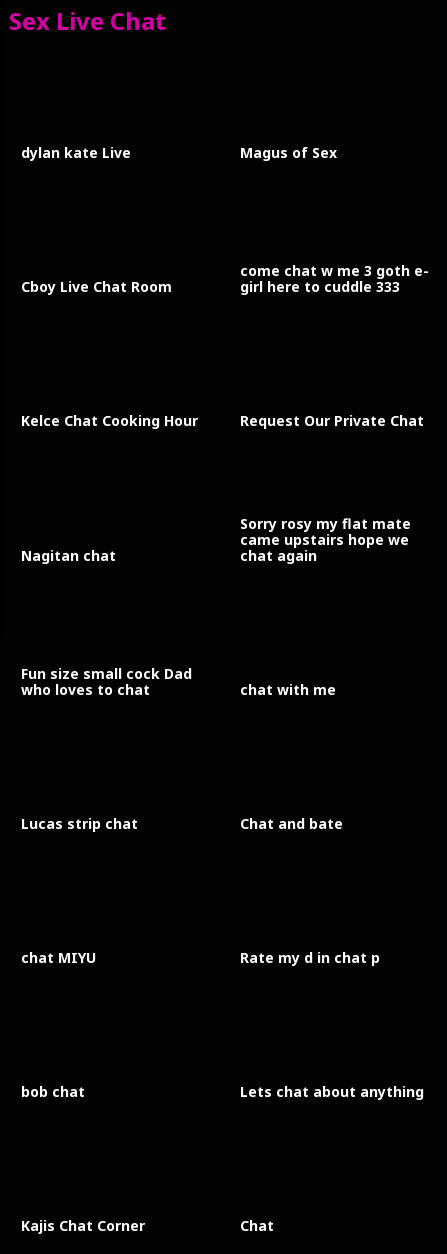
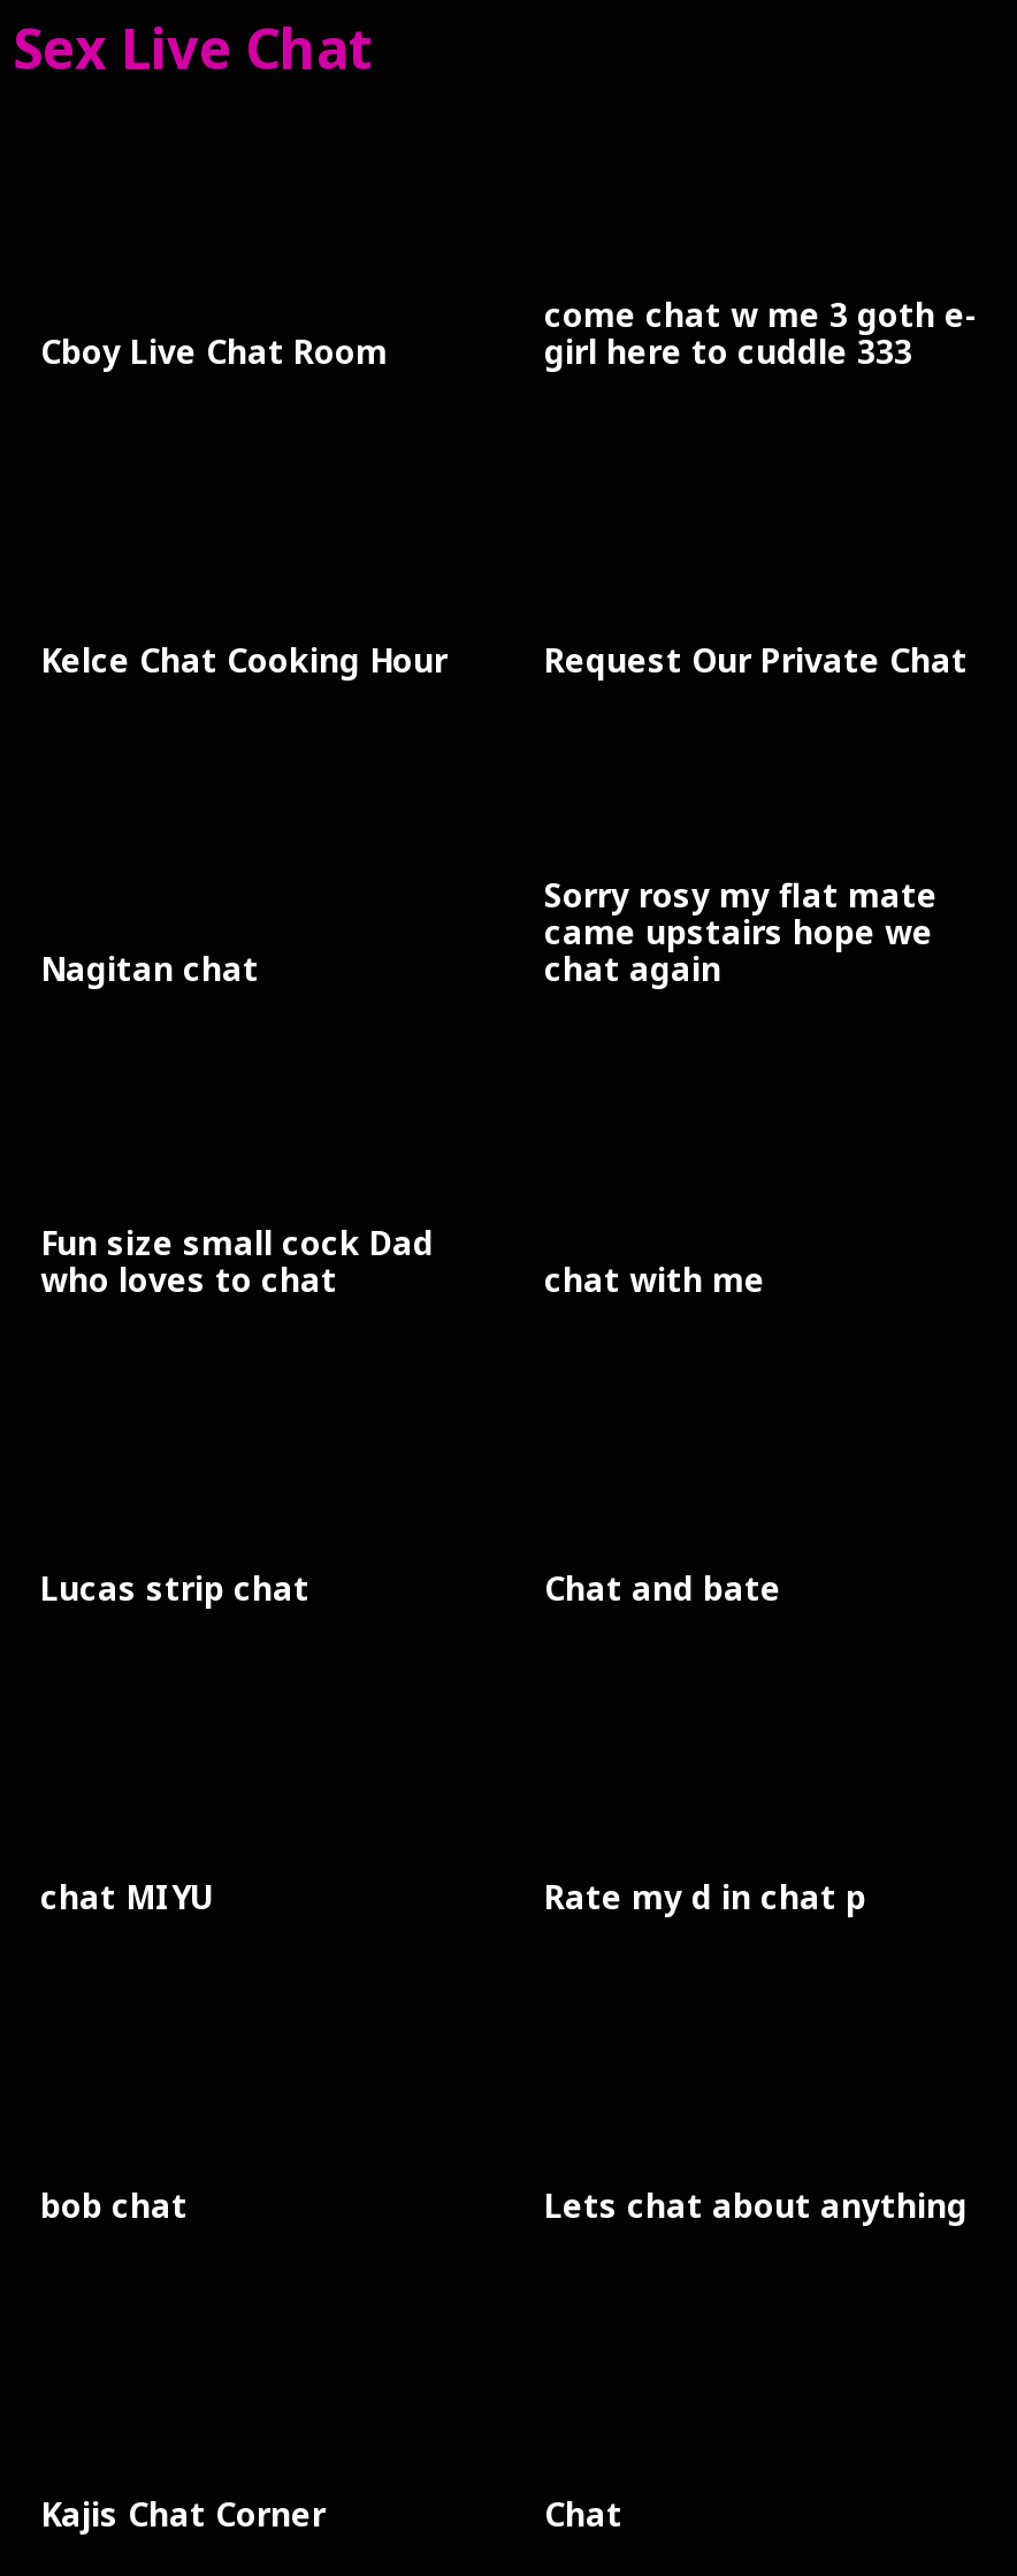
[21,143,337,162] dylan kate Live | Magus of Sex -> none

